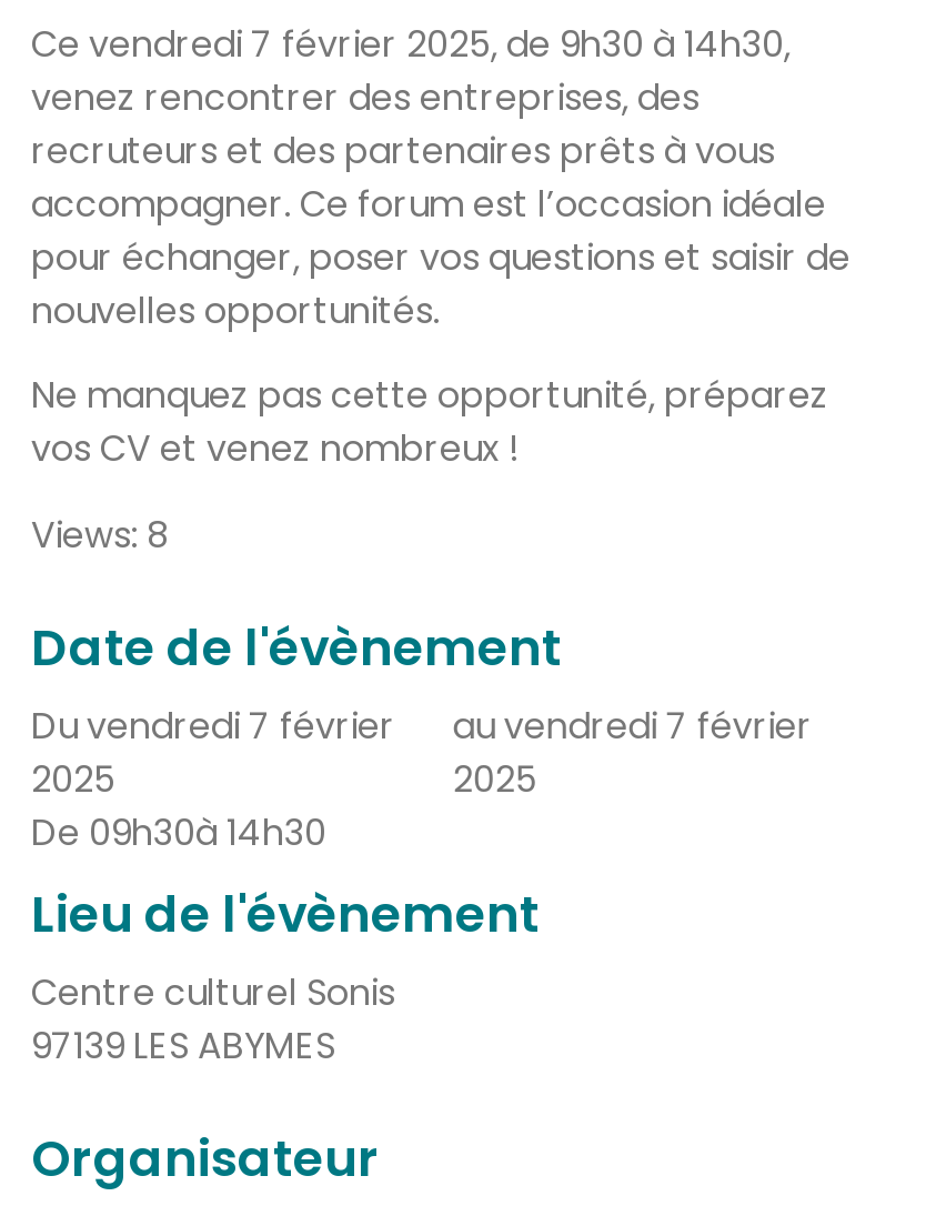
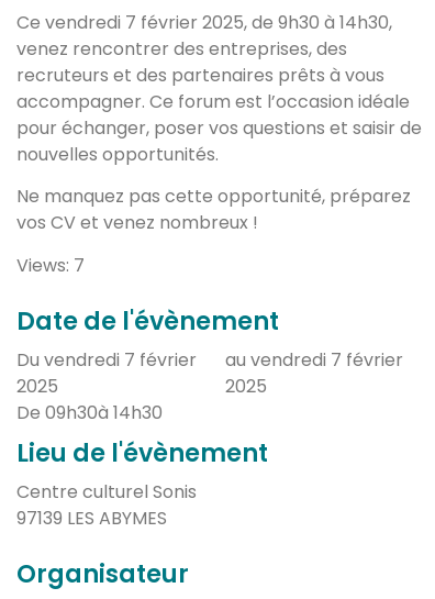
[31,509,169,560] Views: 8 -> [16,252,85,278] Views: 7

